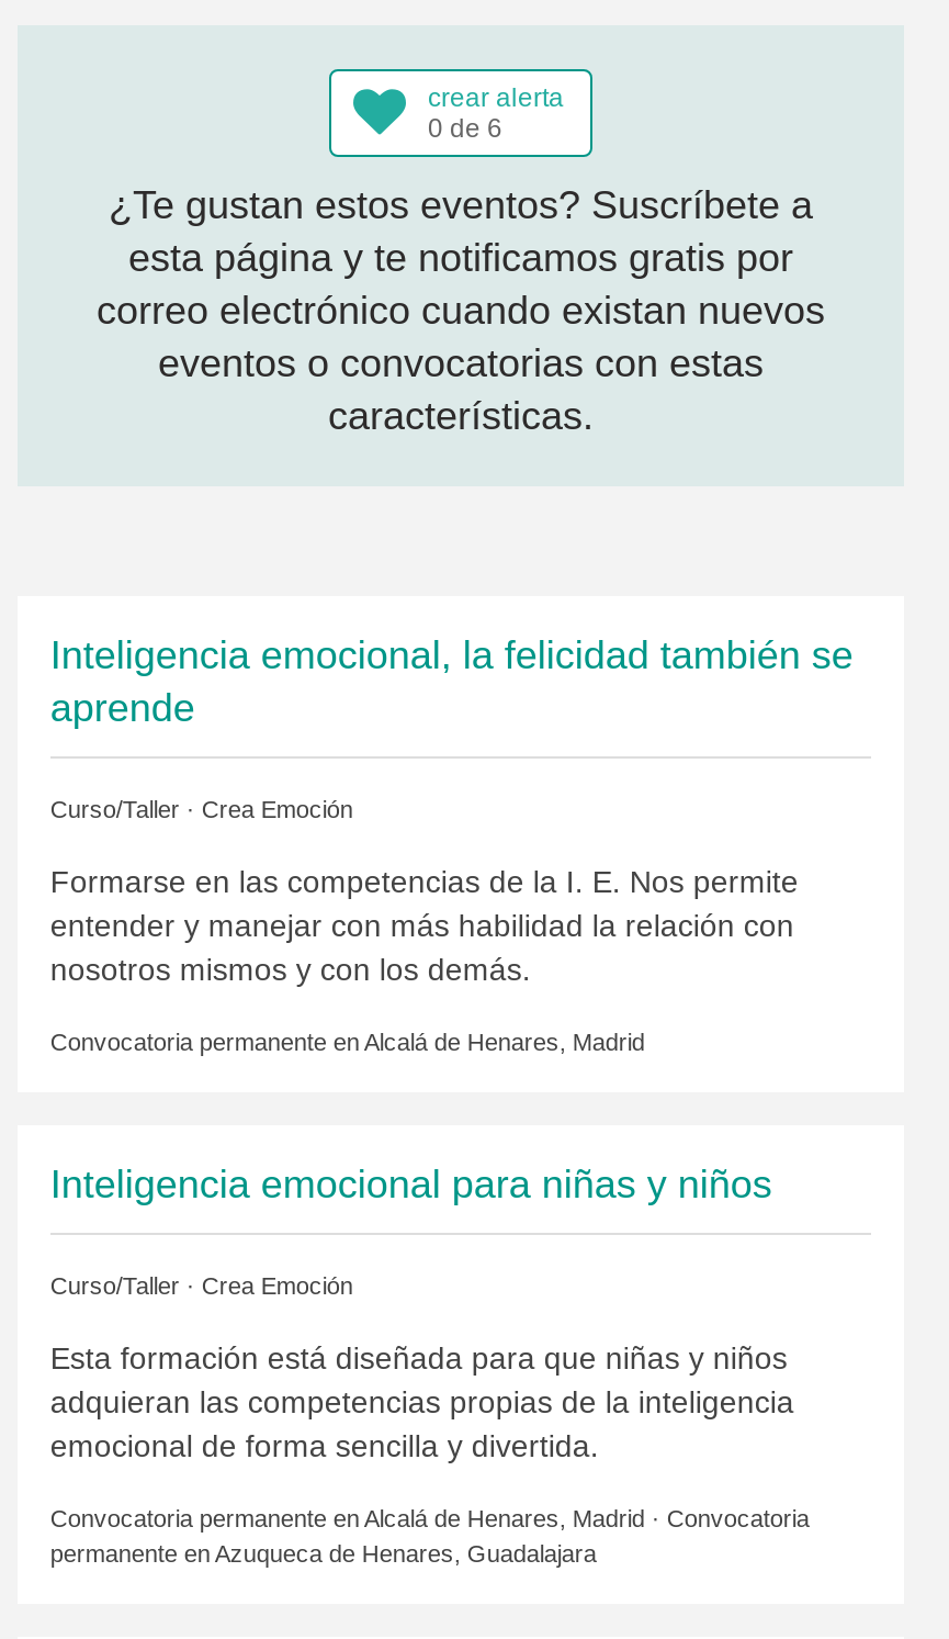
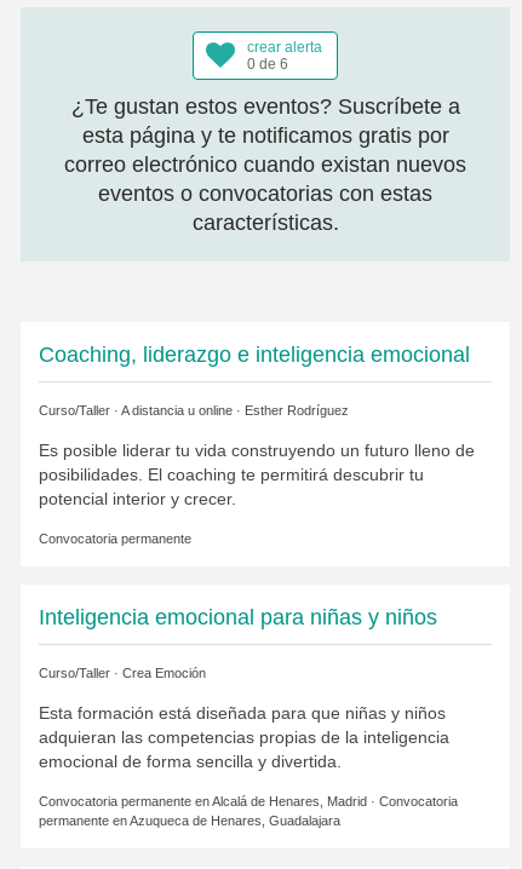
[50,633,853,730] Inteligencia emocional, la felicidad también se | aprende -> [39,343,470,367] Coaching, liderazgo e inteligencia emocional
[50,796,353,822] Curso/Taller · Crea Emoción -> [39,403,349,418] Curso/Taller · A distancia u online · Esther Rodríguez
[50,864,798,987] Formarse en las competencias de la I. E. Nos permite | entender y manejar con más habilidad la relación con | nosotros mismos y con los demás. -> [39,441,475,508] Es posible liderar tu vida construyendo un futuro lleno de | posibilidades. El coaching te permitirá descubrir tu | potencial interior y crecer.
[50,1029,645,1055] Convocatoria permanente en Alcalá de Henares, Madrid -> [39,531,191,546] Convocatoria permanente

